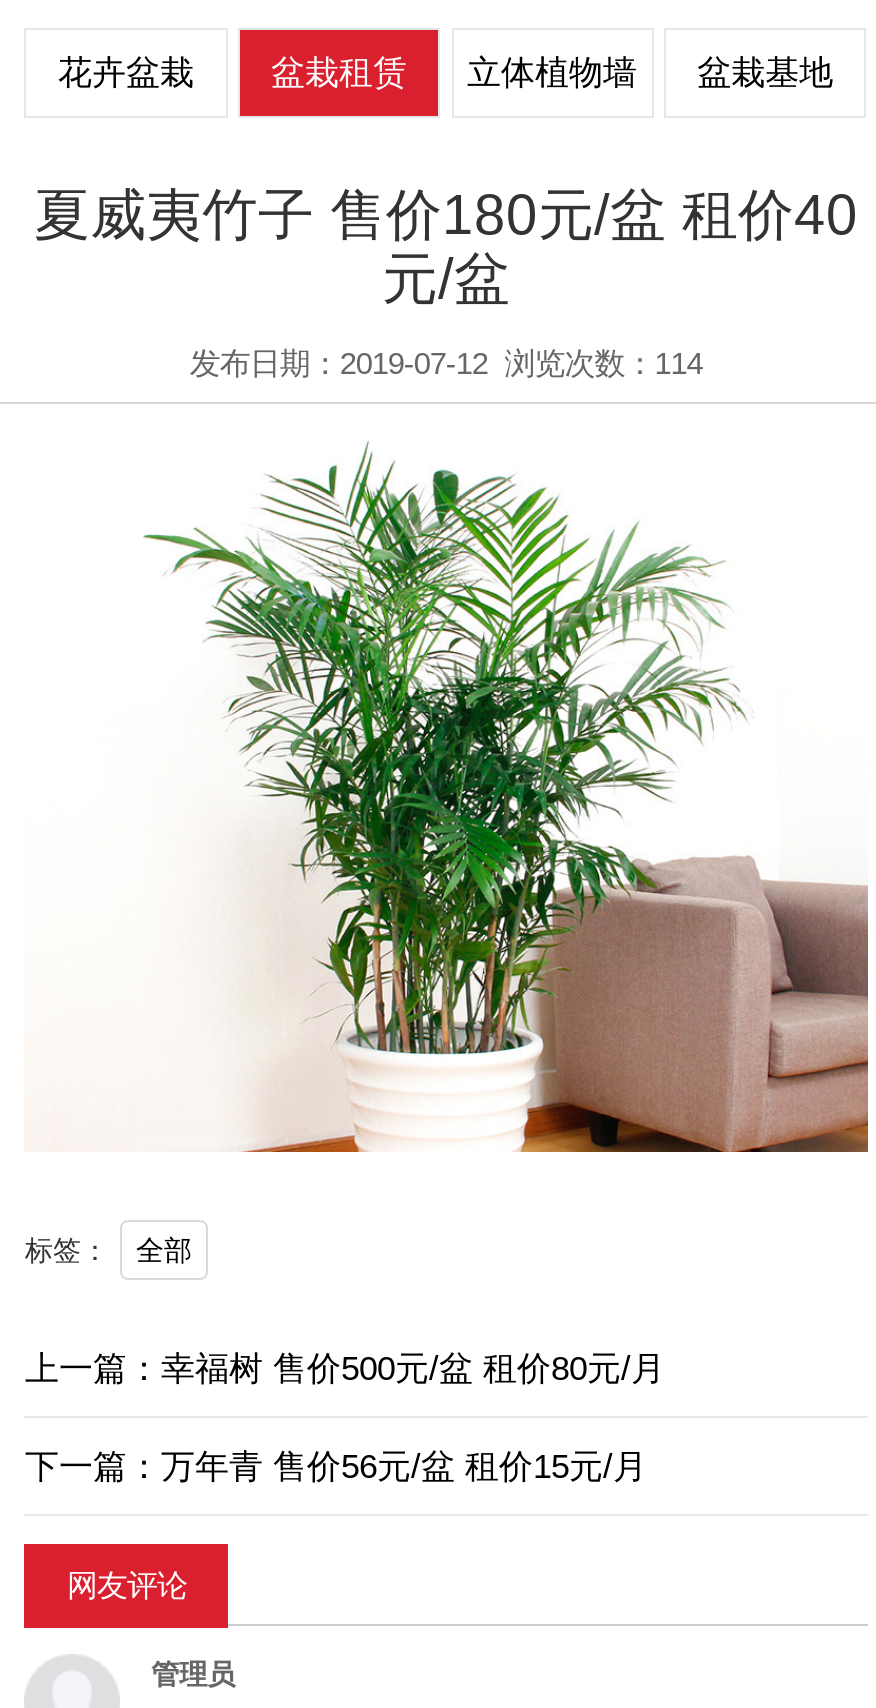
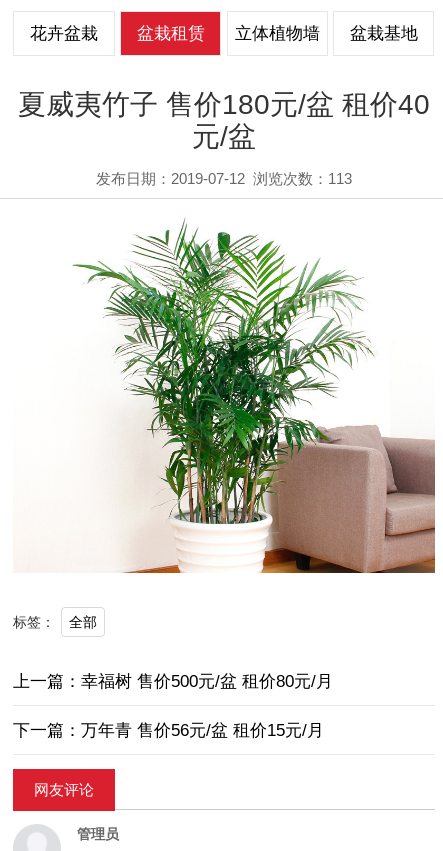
[190,347,702,381] 发布日期：2019-07-12 浏览次数：114 -> [96,170,352,187] 发布日期：2019-07-12 浏览次数：113

